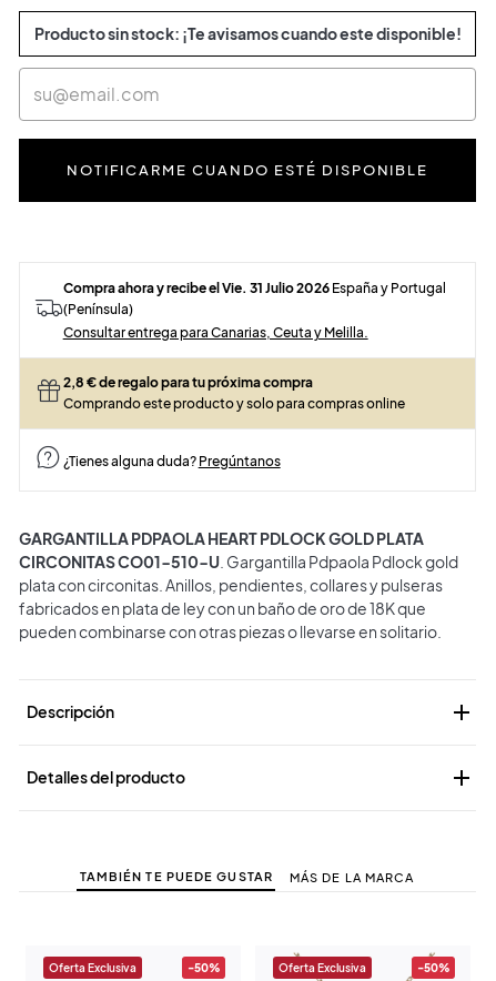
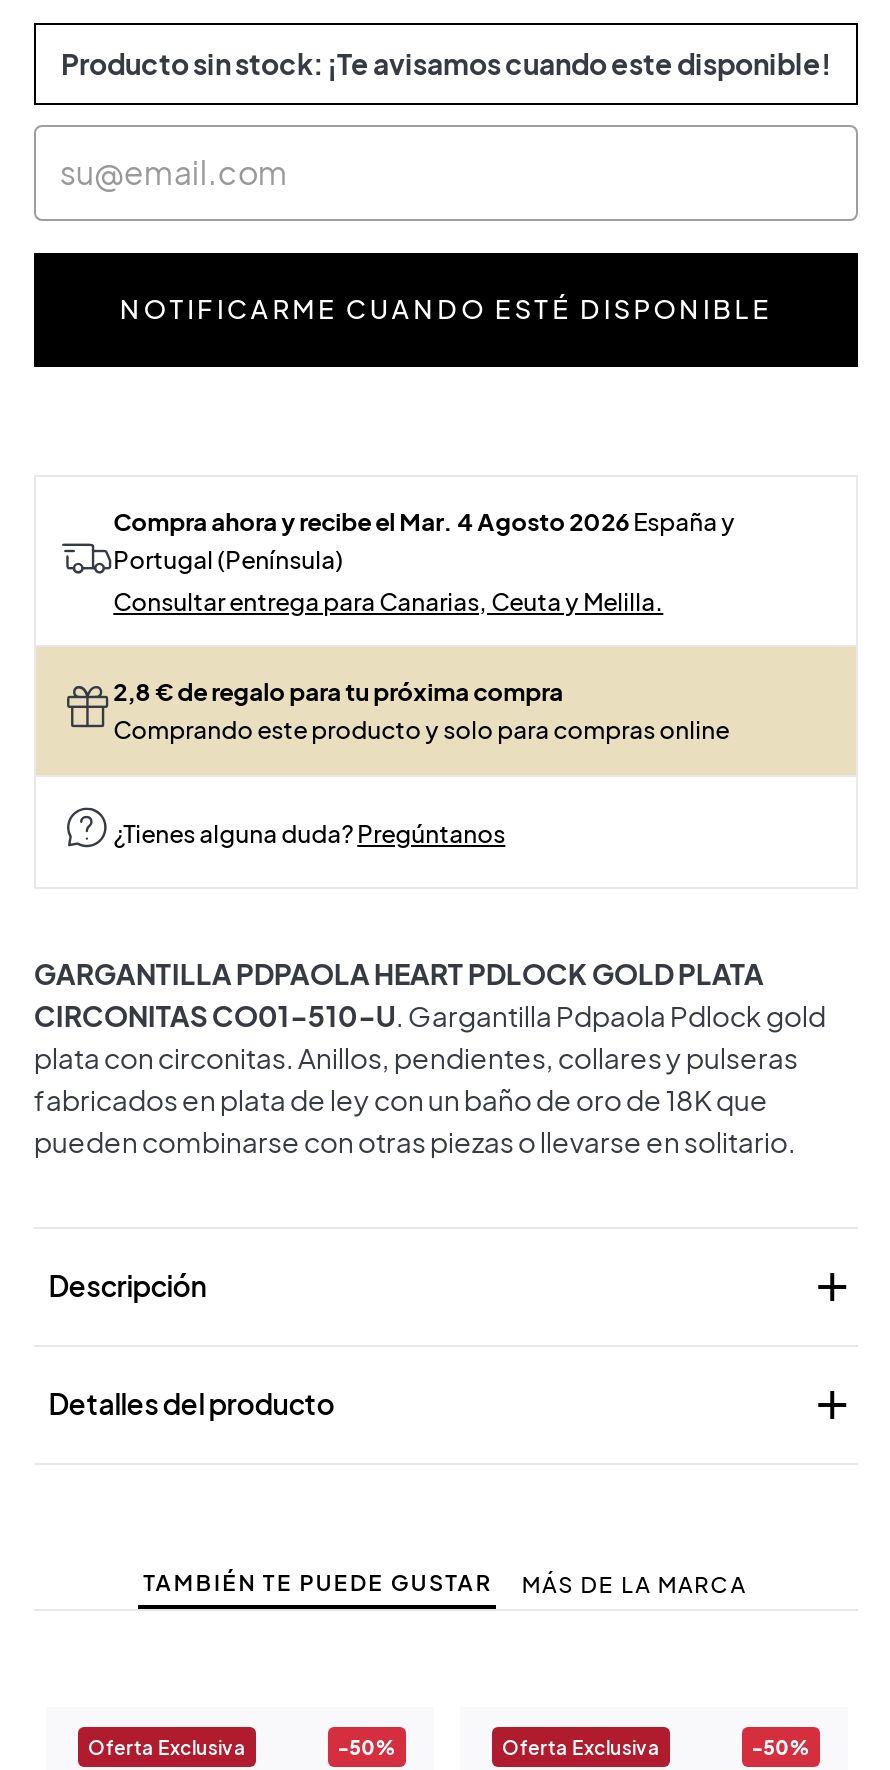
[63,278,446,317] Compra ahora y recibe el Vie. 31 Julio 2026 España y Portugal | (Península) -> [113,505,735,575] Compra ahora y recibe el Mar. 4 Agosto 2026 España y | Portugal (Península)

